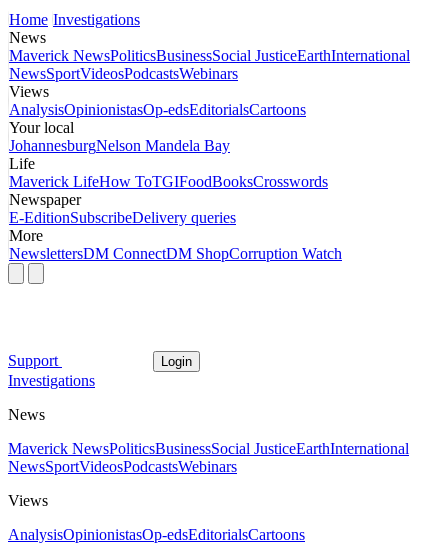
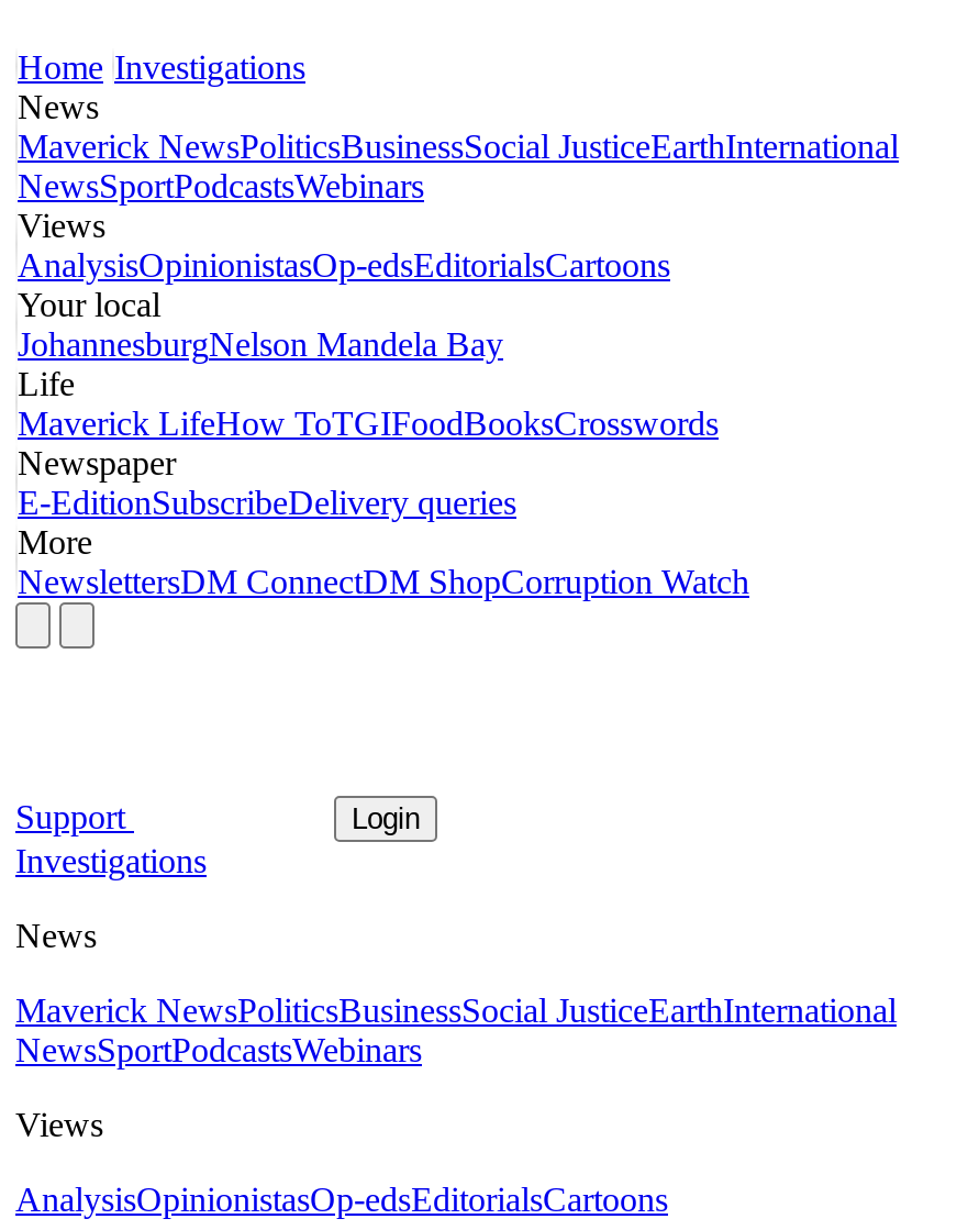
[9,65,238,82] NewsSportVideosPodcastsWebinars -> [18,168,424,205] NewsSportPodcastsWebinars
[8,458,237,475] NewsSportVideosPodcastsWebinars -> [15,1032,422,1069] NewsSportPodcastsWebinars

